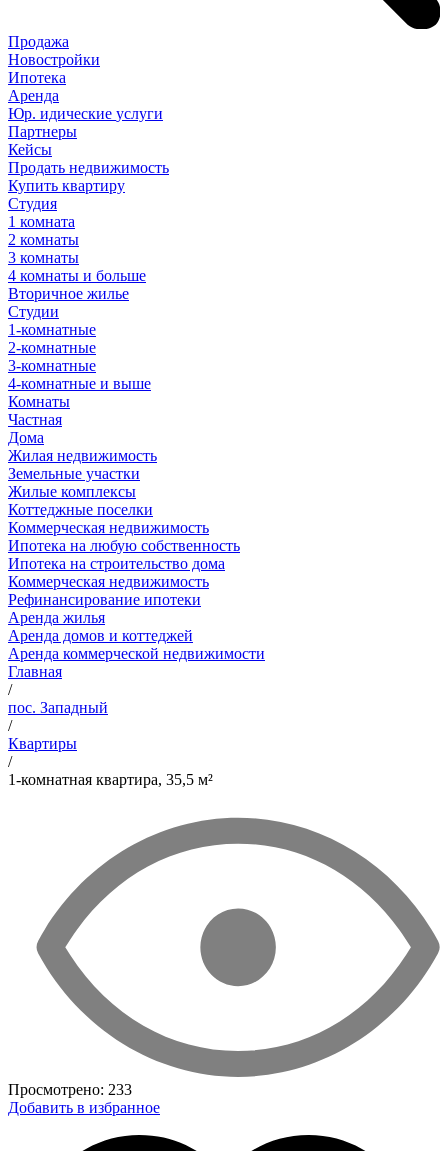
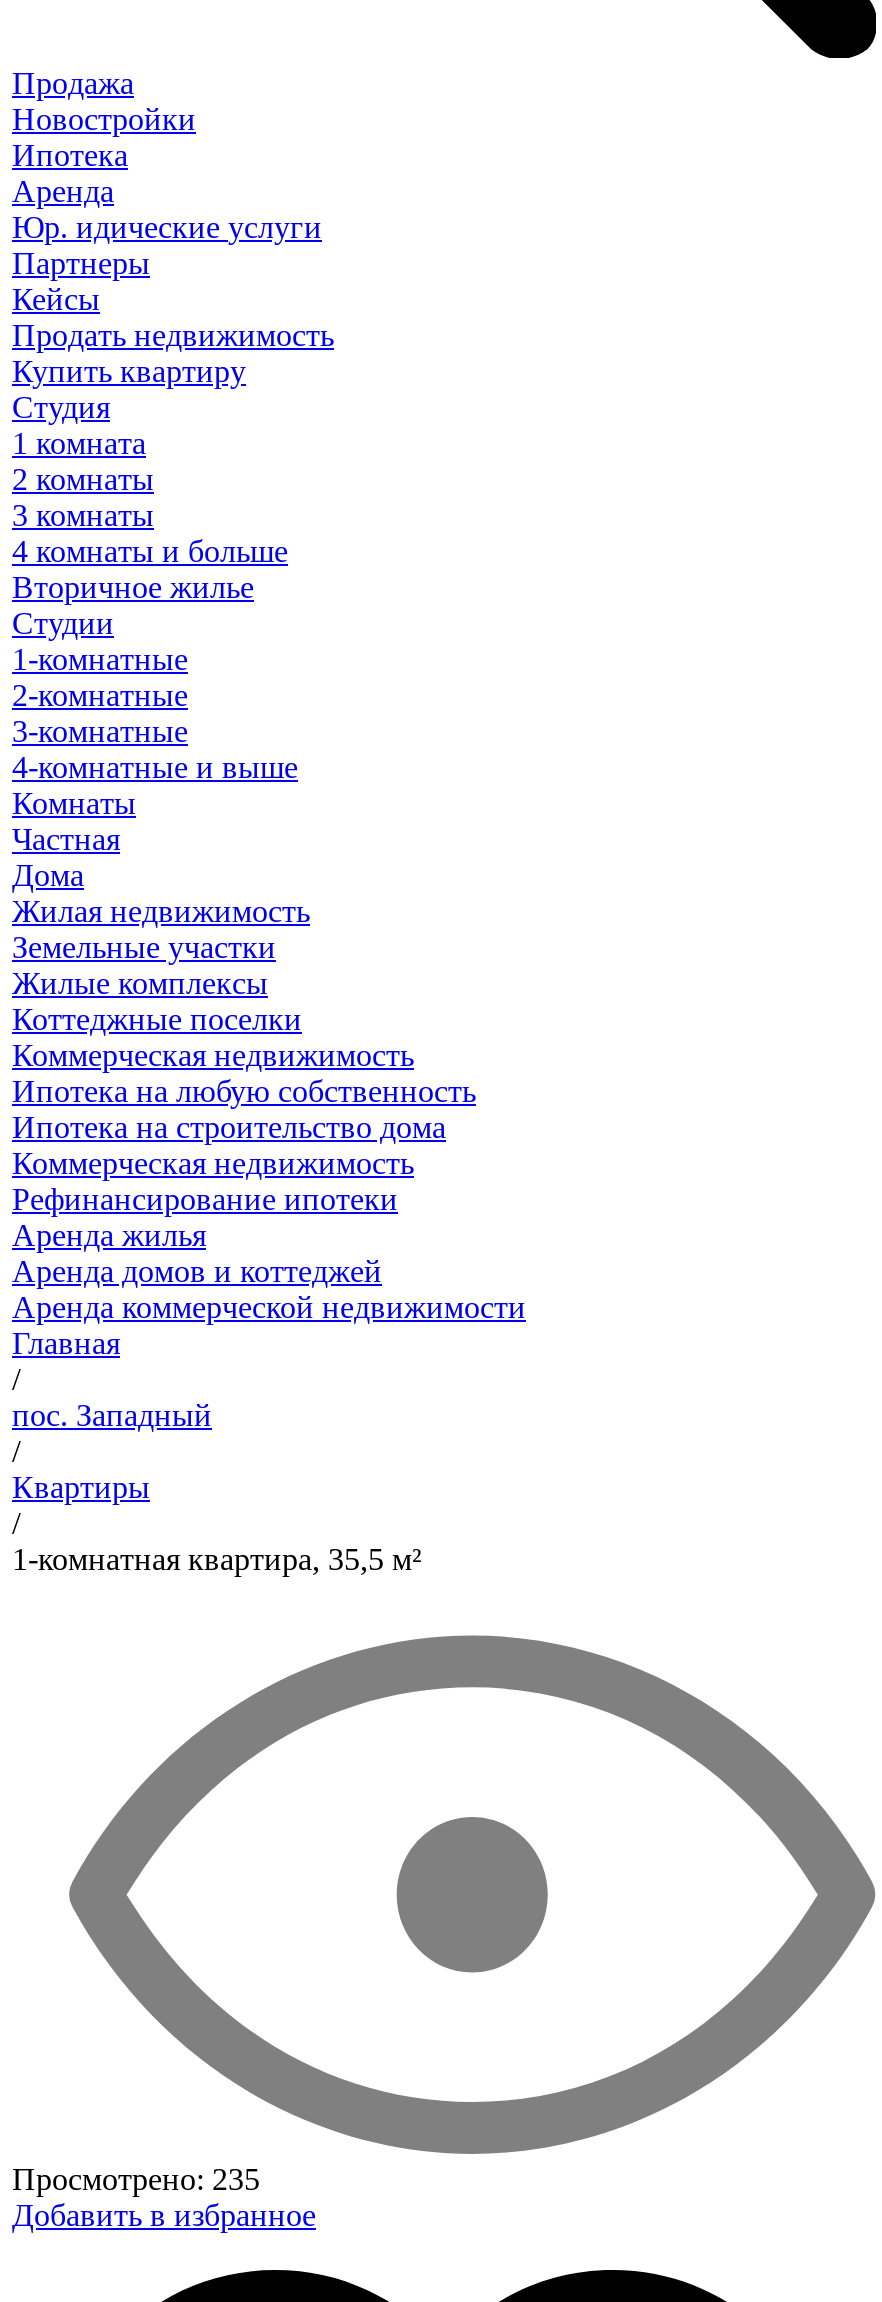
[8,1081,132,1098] Просмотрено: 233 -> [12,2162,260,2196] Просмотрено: 235

